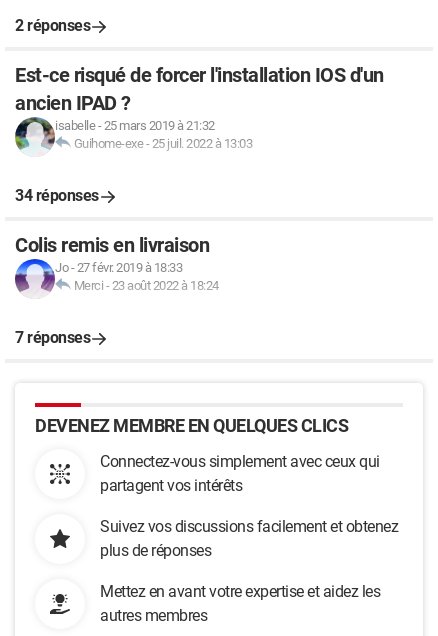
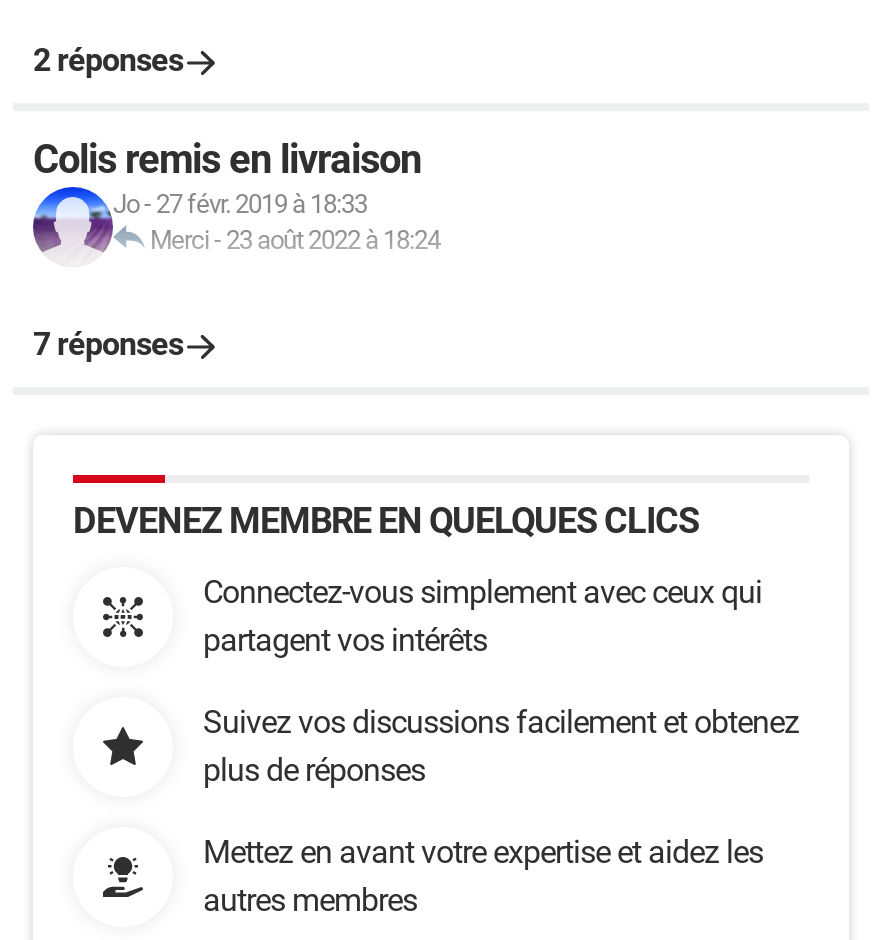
[14,63,383,205] [image] | Est-ce risqué de forcer l'installation IOS d'un | ancien IPAD ? | isabelle- 25 mars 2019 à 21:32 | Guihome-exe - 25 juil. 2022 à 13:03 | 34 réponses -> none

